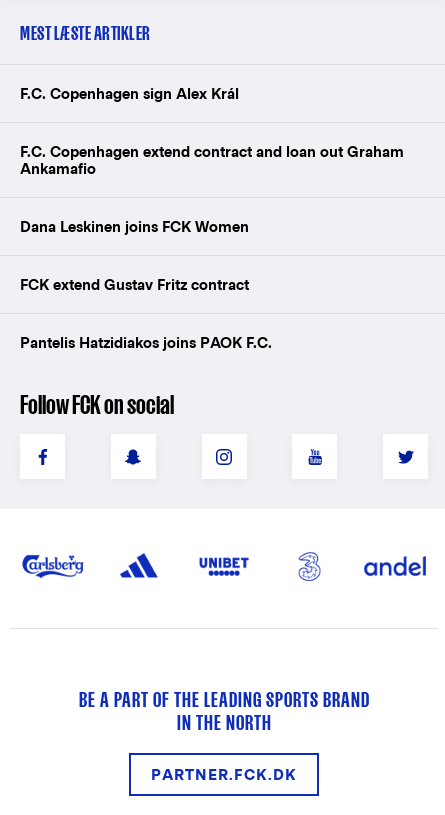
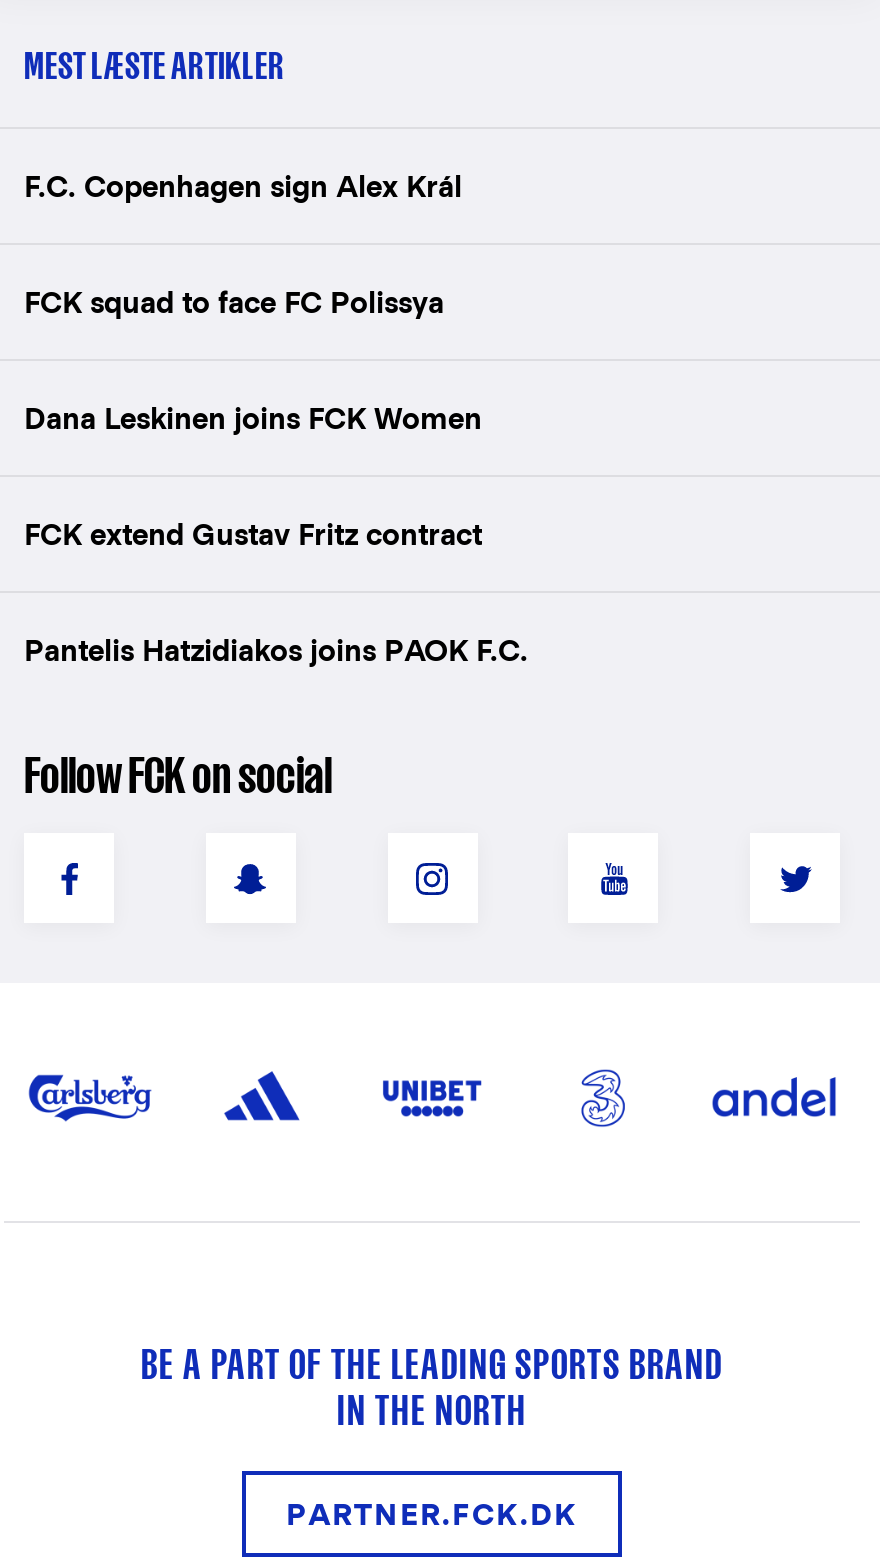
[20,143,404,177] F.C. Copenhagen extend contract and loan out Graham | Ankamafio -> [24,286,444,320] FCK squad to face FC Polissya

